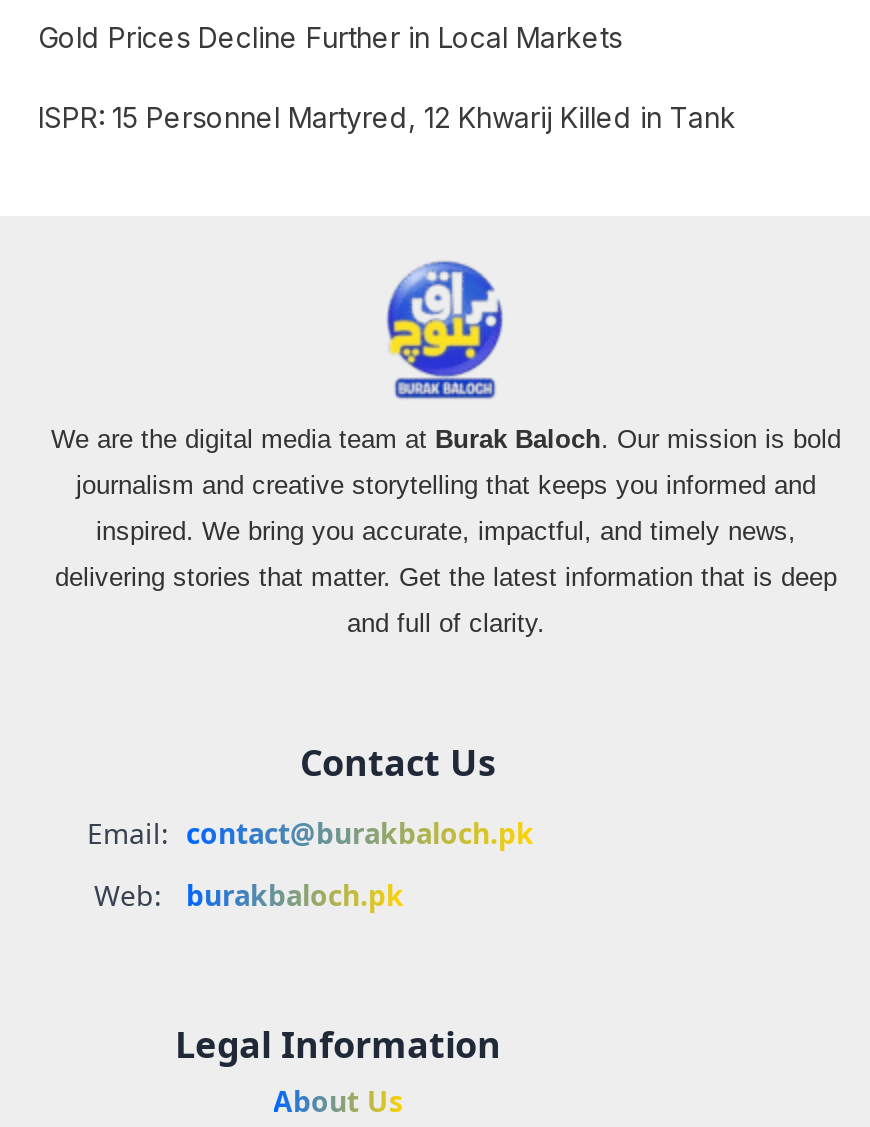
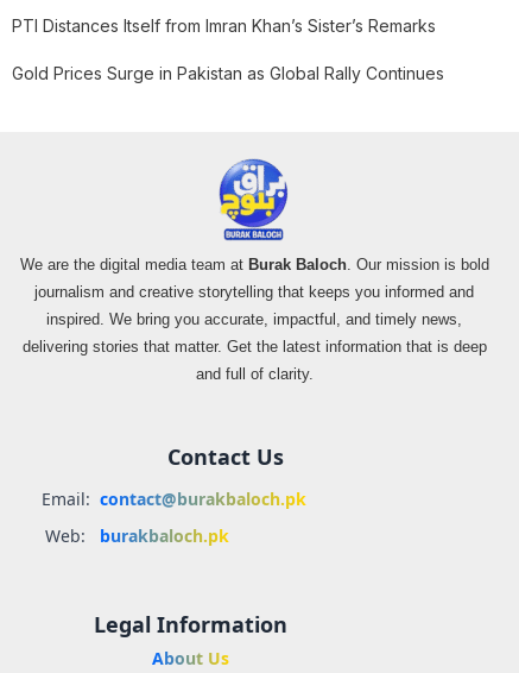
[38,20,622,54] Gold Prices Decline Further in Local Markets -> [12,15,436,35] PTI Distances Itself from Imran Khan’s Sister’s Remarks
[38,100,736,134] ISPR: 15 Personnel Martyred, 12 Khwarij Killed in Tank -> [12,63,444,83] Gold Prices Surge in Pakistan as Global Rally Continues

